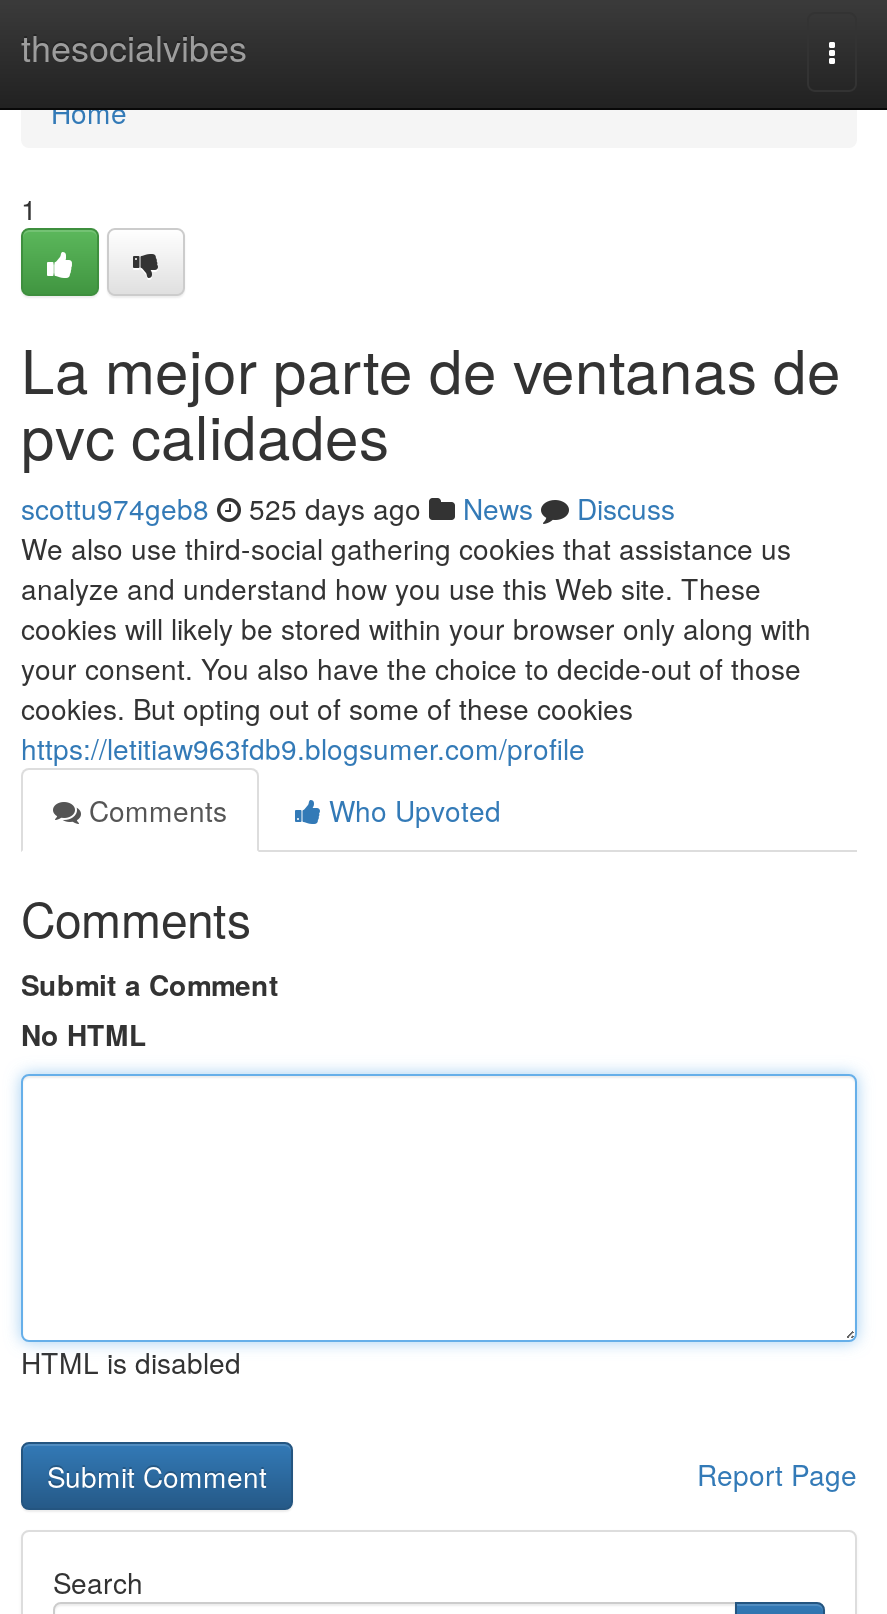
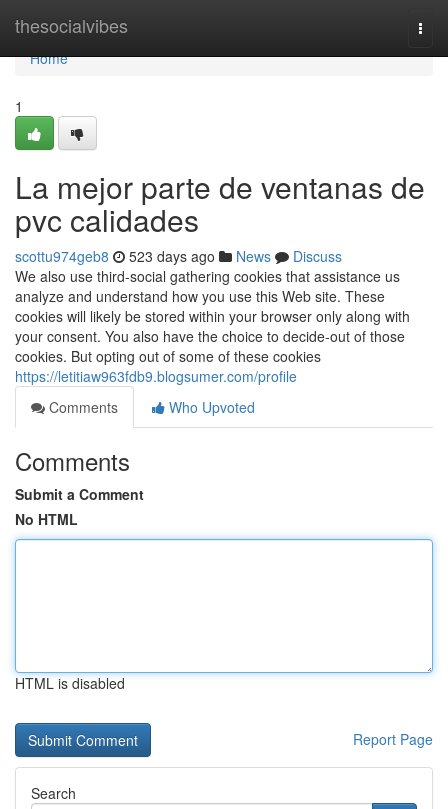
[21,488,675,528] scottu974geb8 525 days ago News Discuss -> [15,246,342,266] scottu974geb8 523 days ago News Discuss

